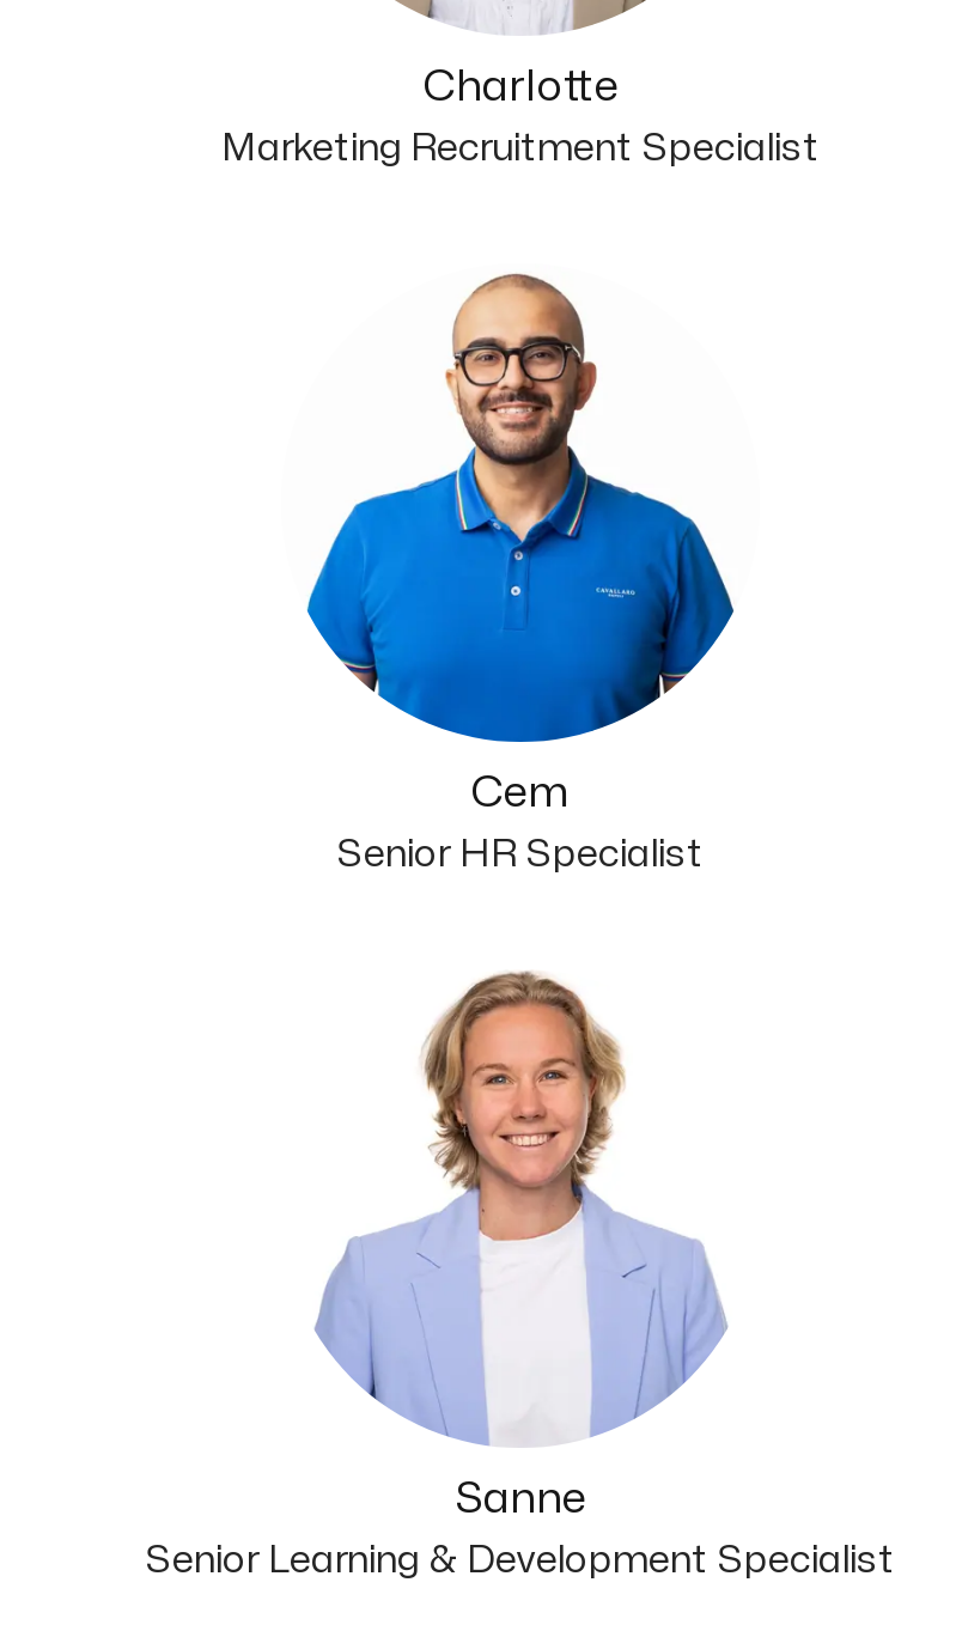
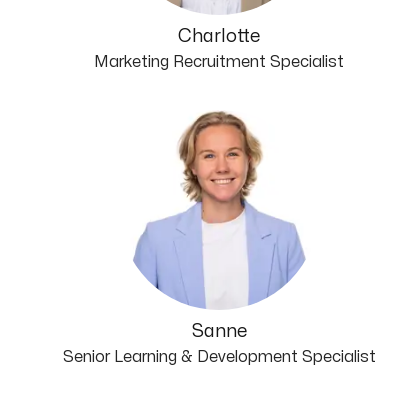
[305,273,736,874] [image] | Cem | Senior HR Specialist -> none

